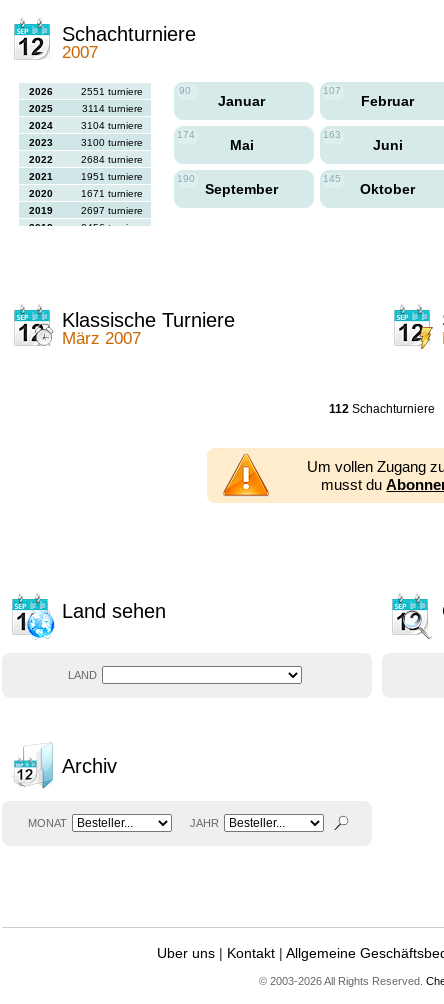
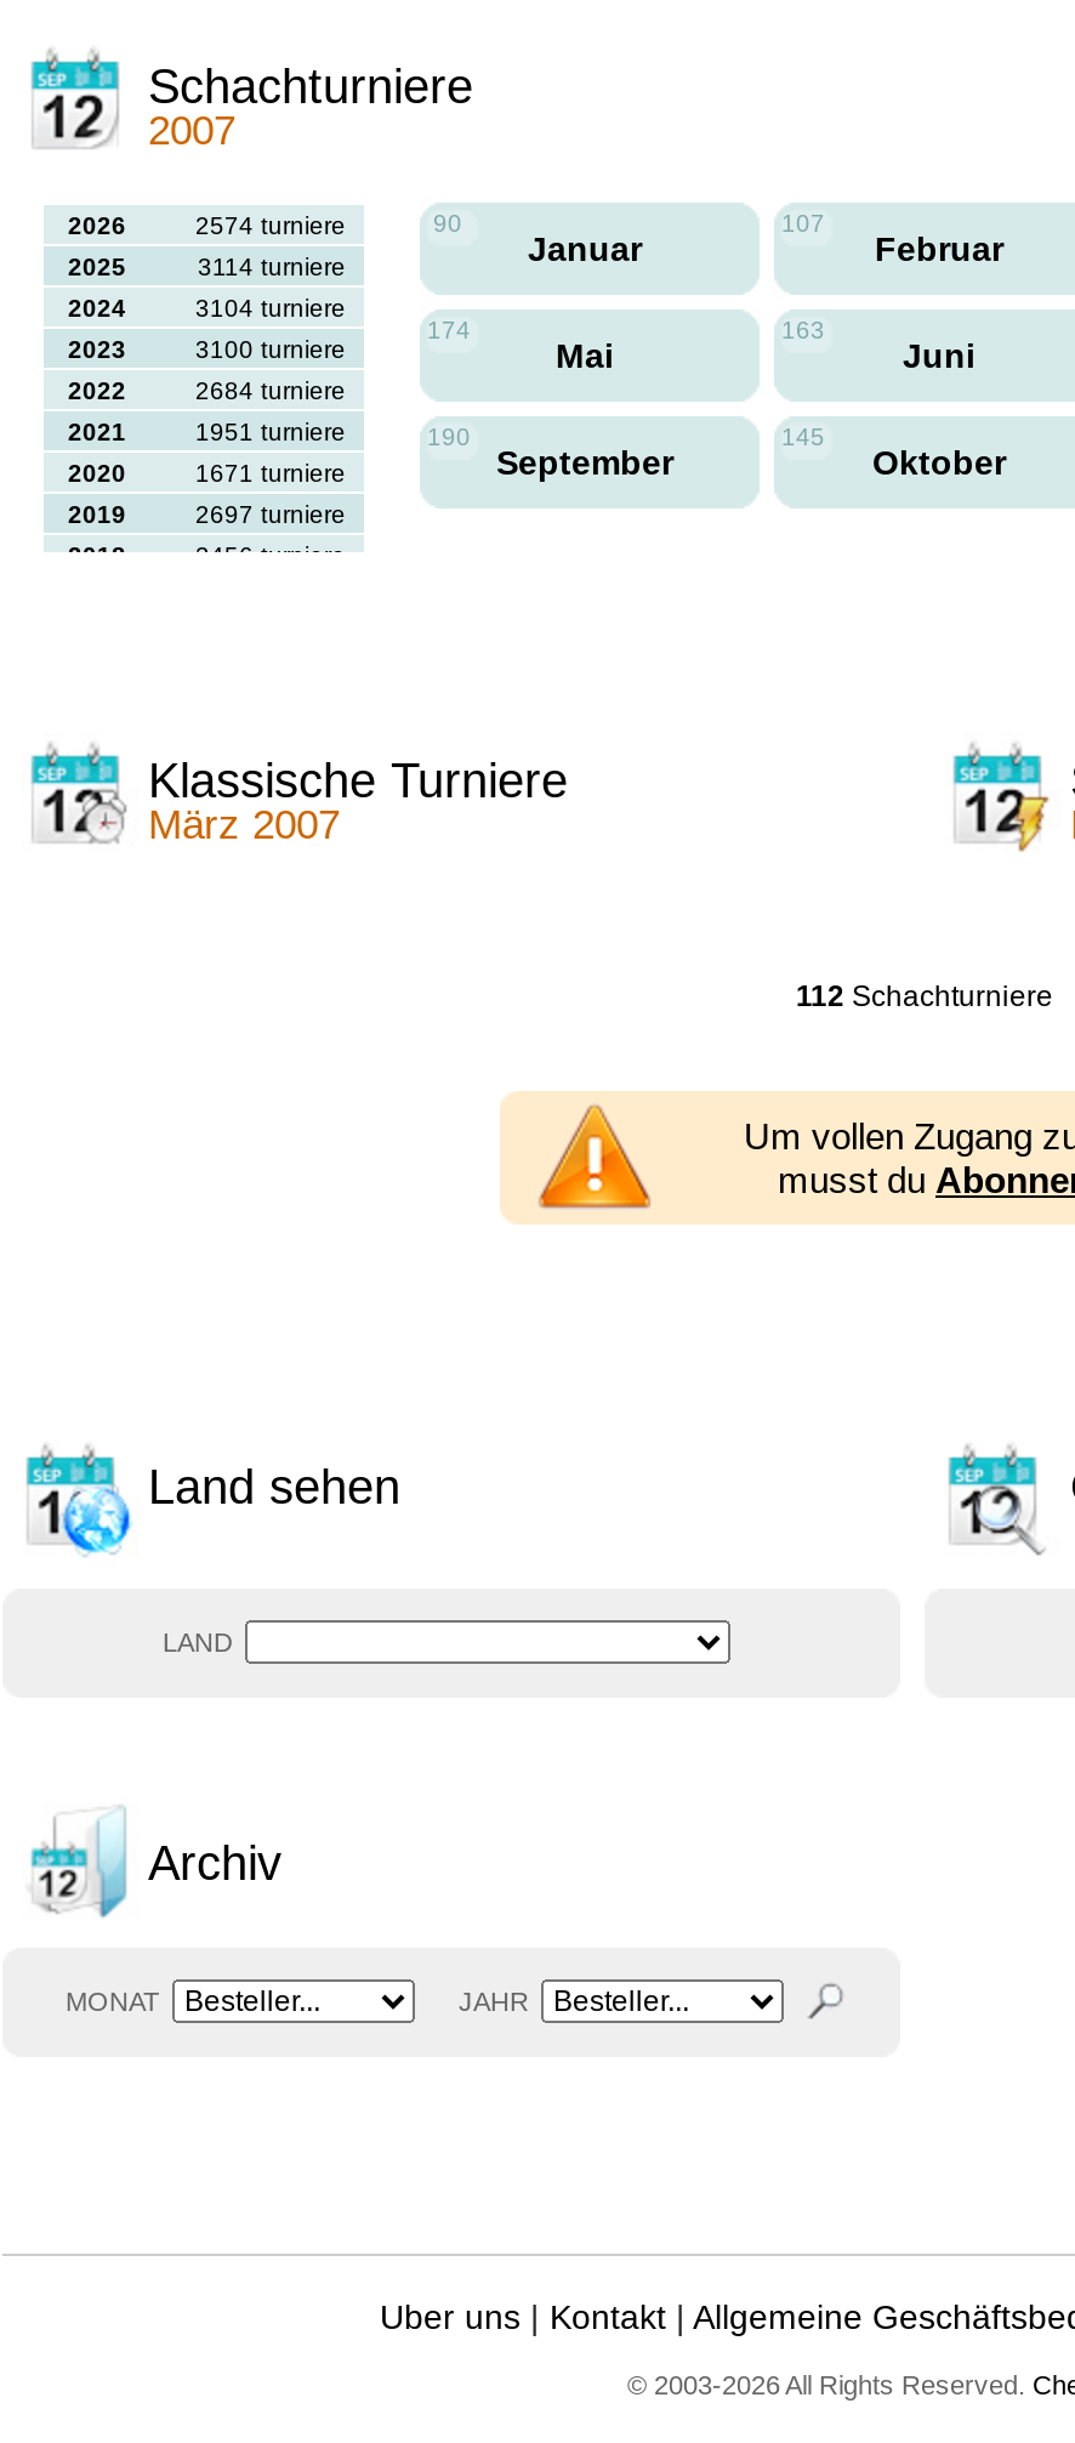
[81,86,143,97] 2551 turniere -> [195,212,346,239] 2574 turniere

